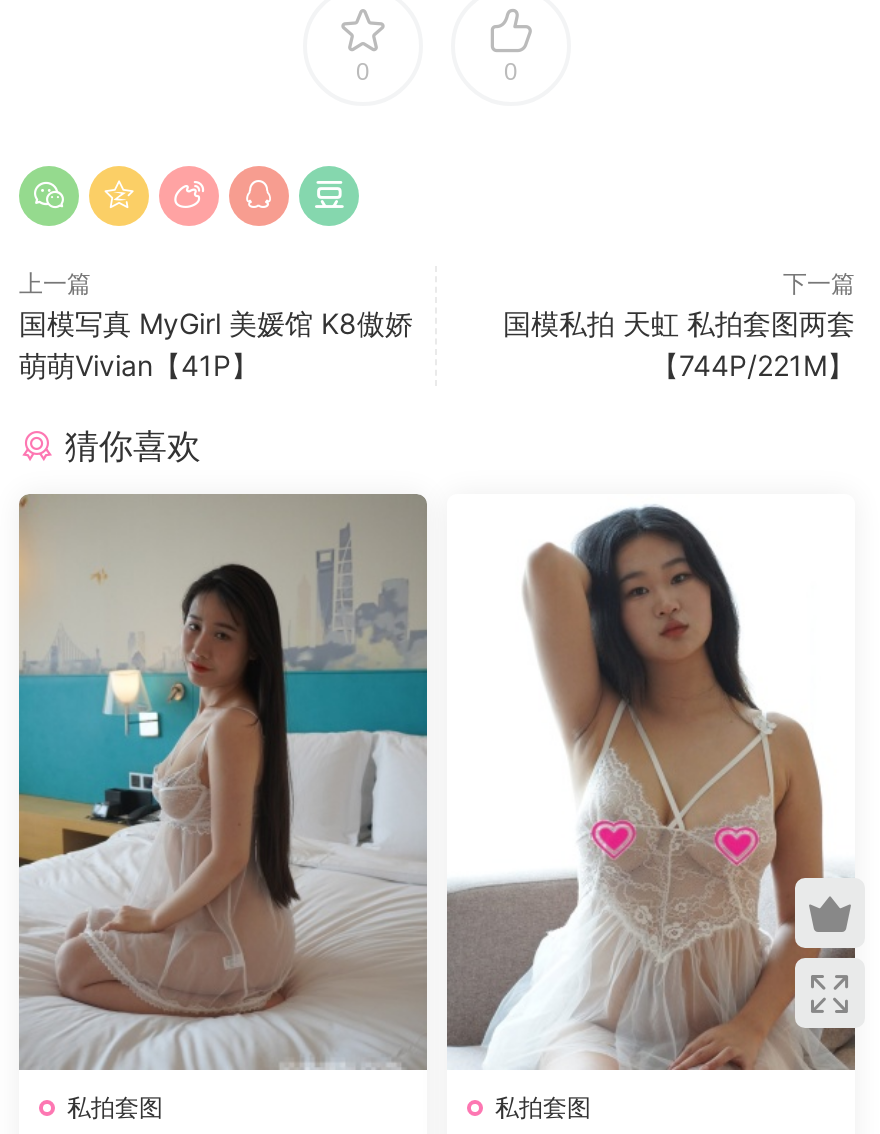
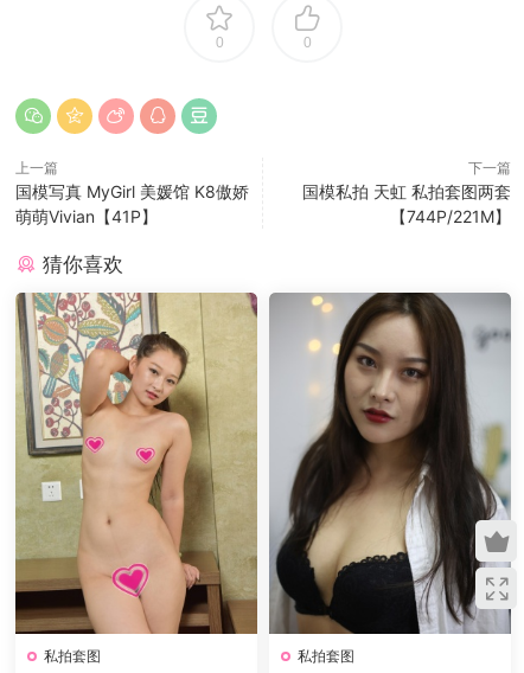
[17,494,429,1070] [image] -> [14,293,258,635] [image]
[447,494,855,1072] [image] -> [268,291,512,635] [image]

